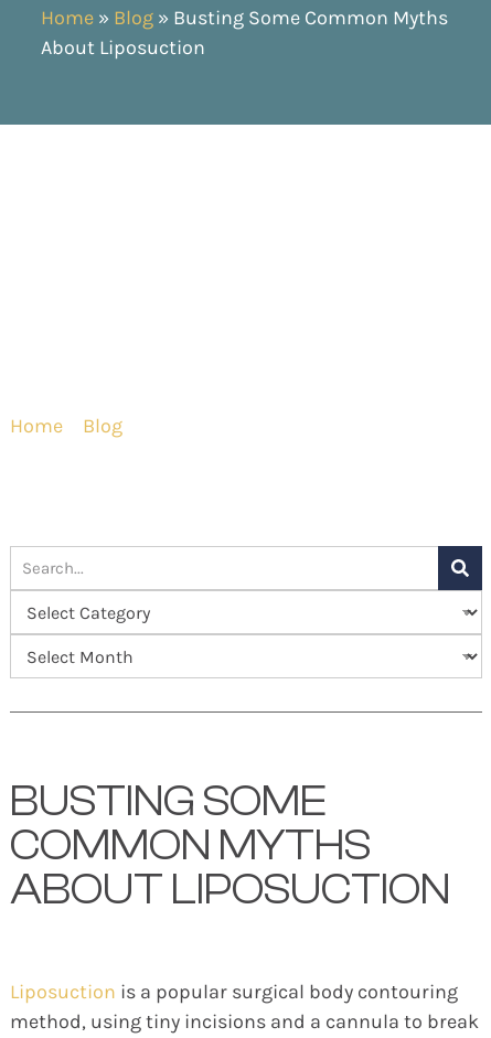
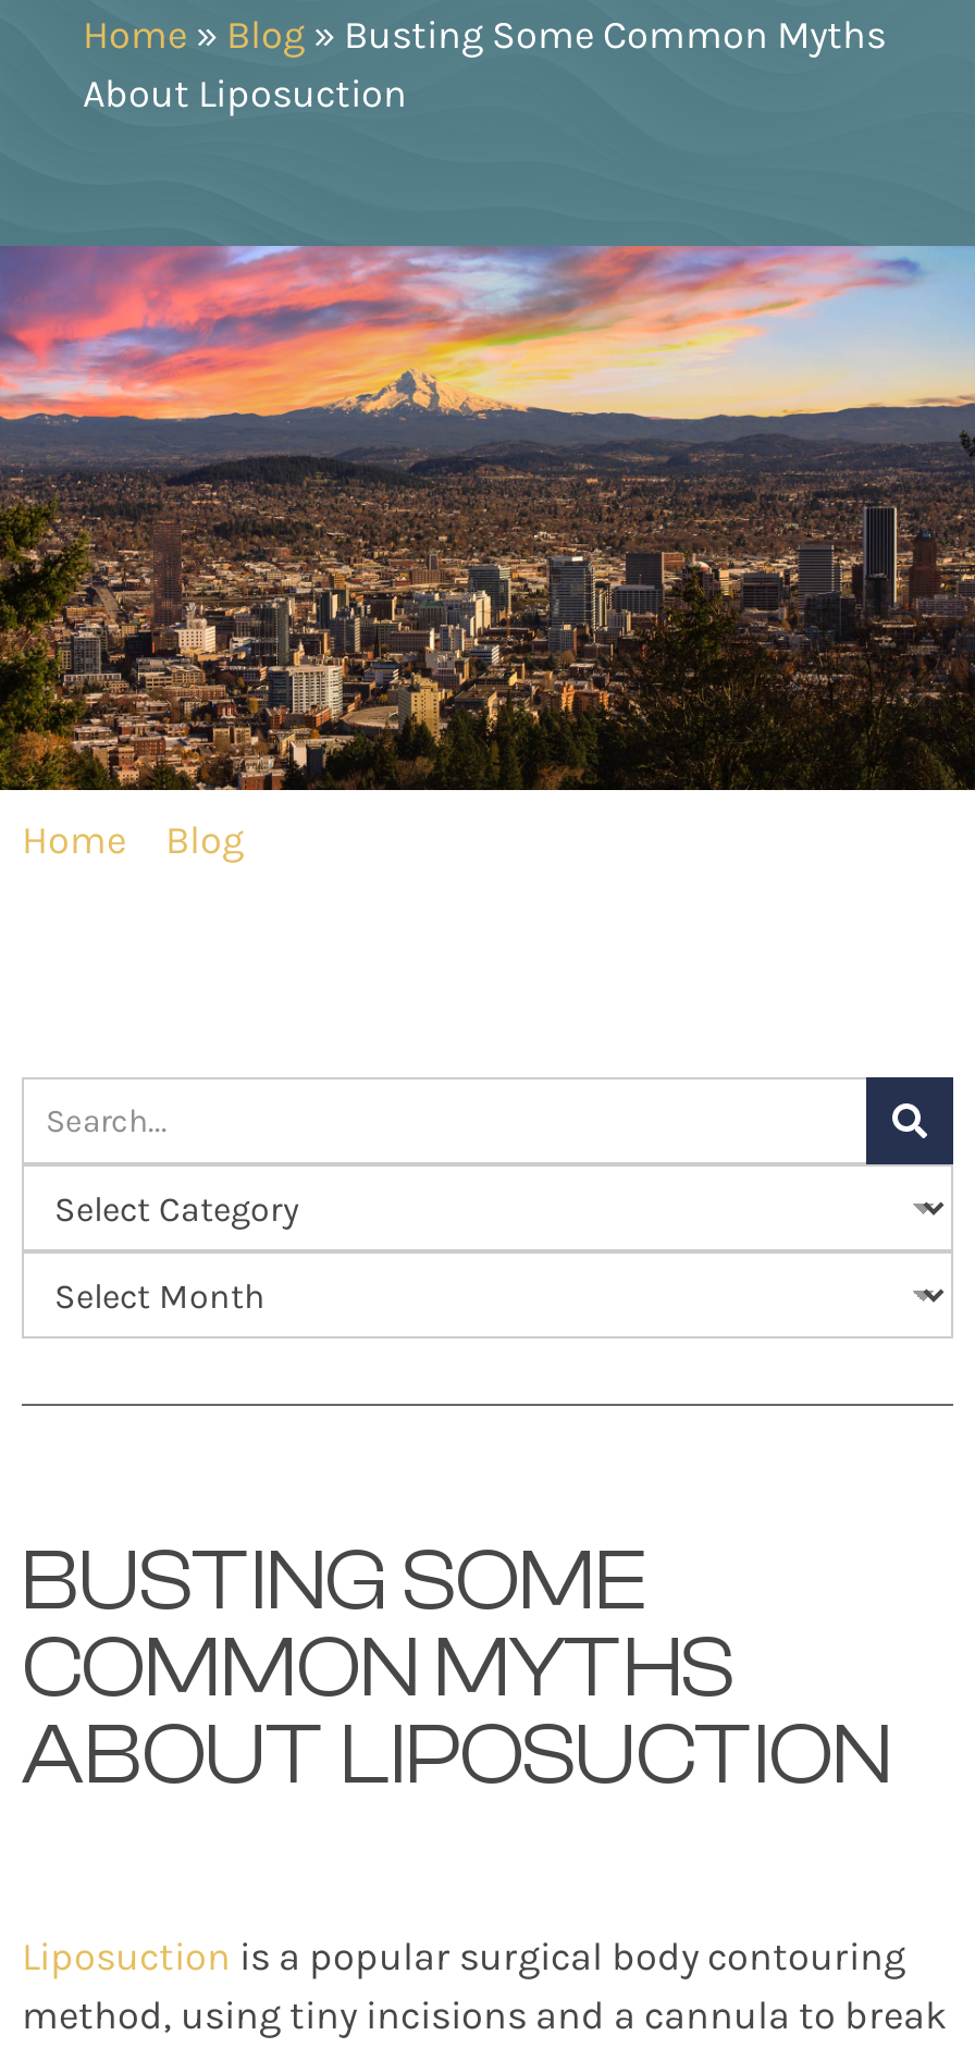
none -> [7,246,968,792] [image]

